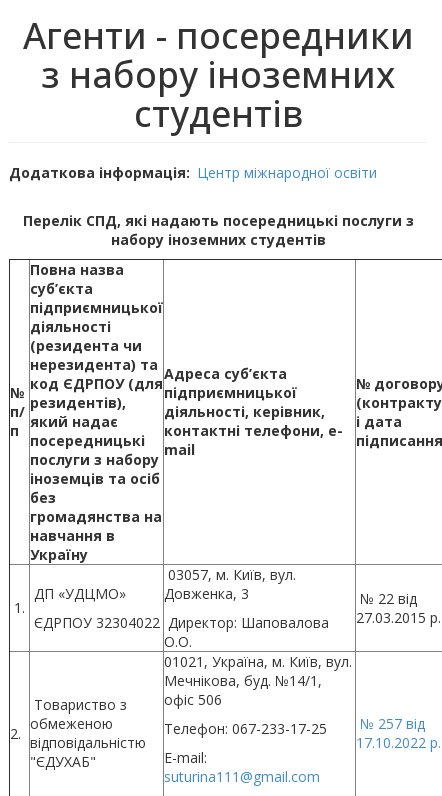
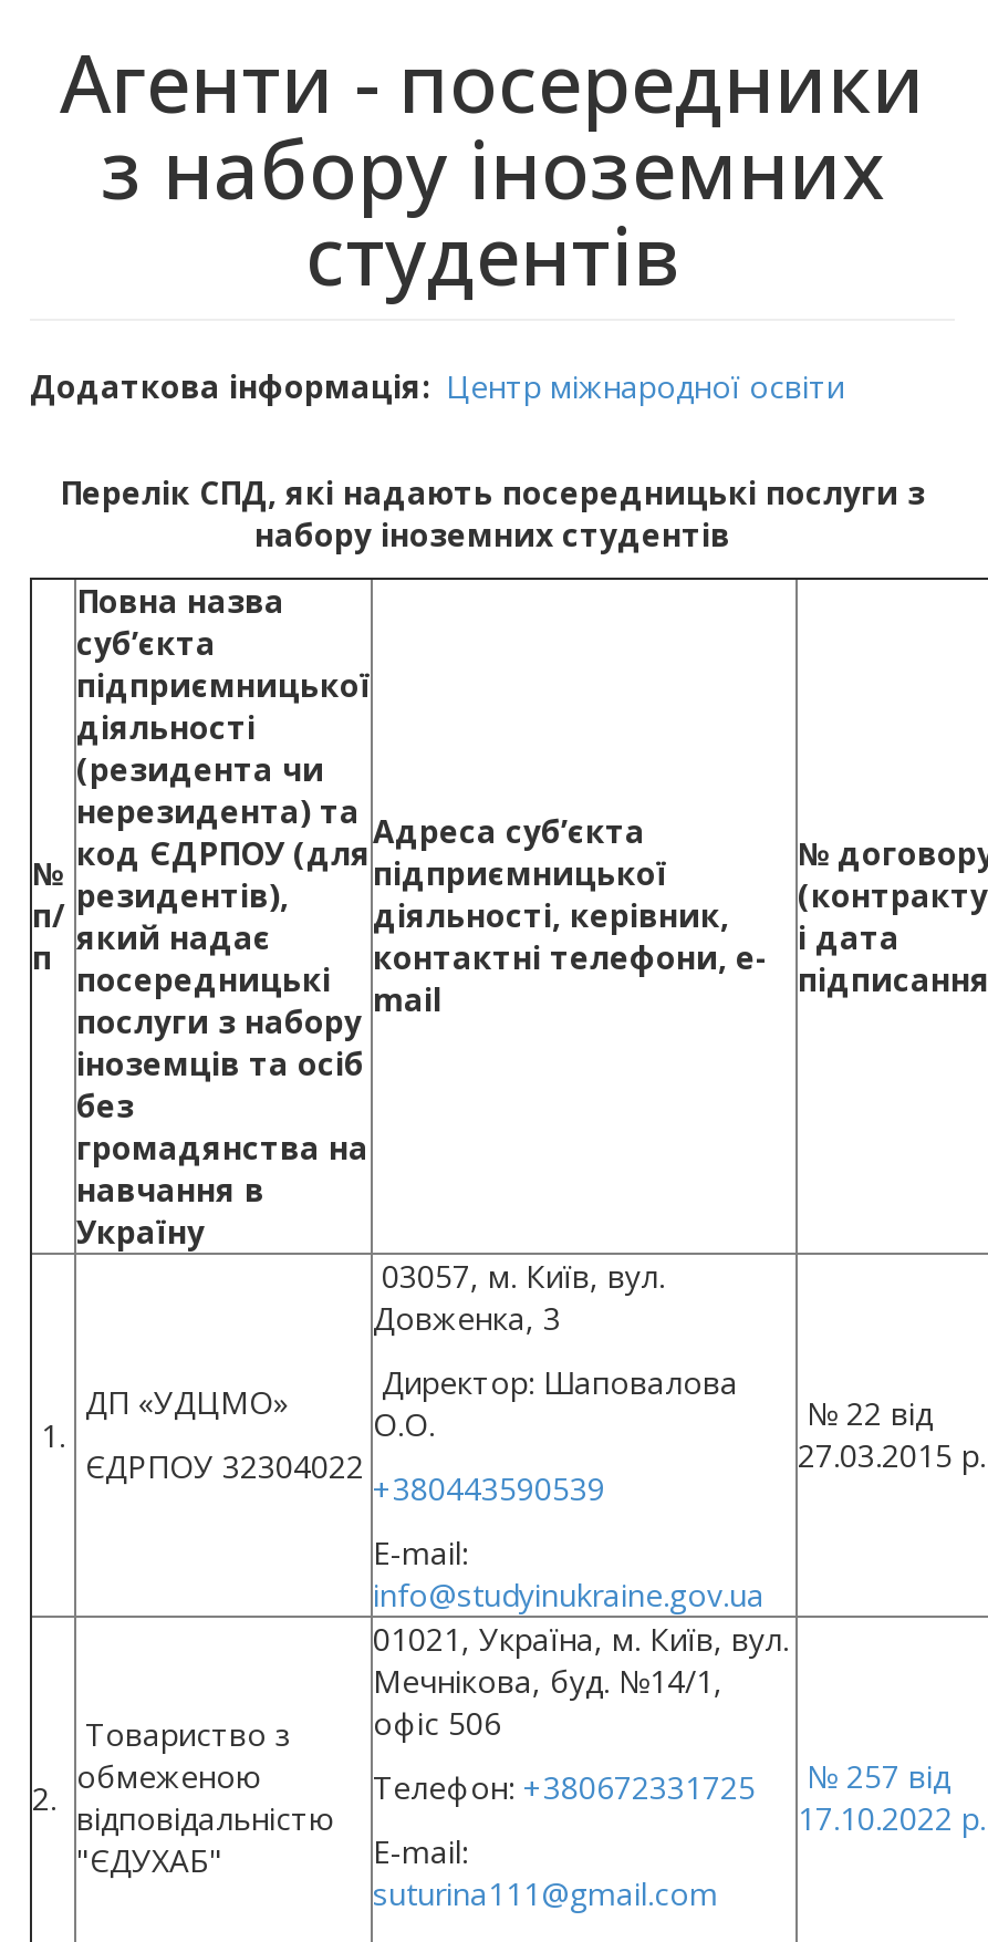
none -> [373,1467,765,1616] +380443590539 | E-mail: | info@studyinukraine.gov.ua
[164,714,425,738] Телефон: 067-233-17-25 № 257 від -> [373,1755,950,1808] Телефон: +380672331725 № 257 від

